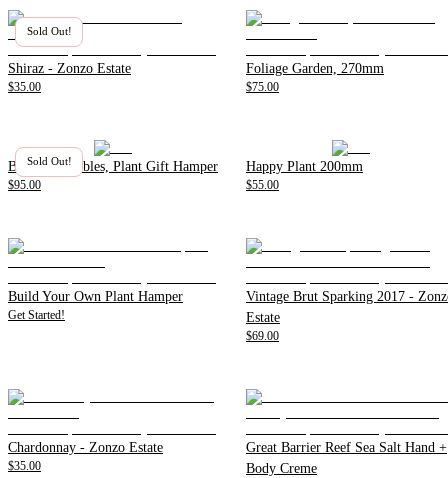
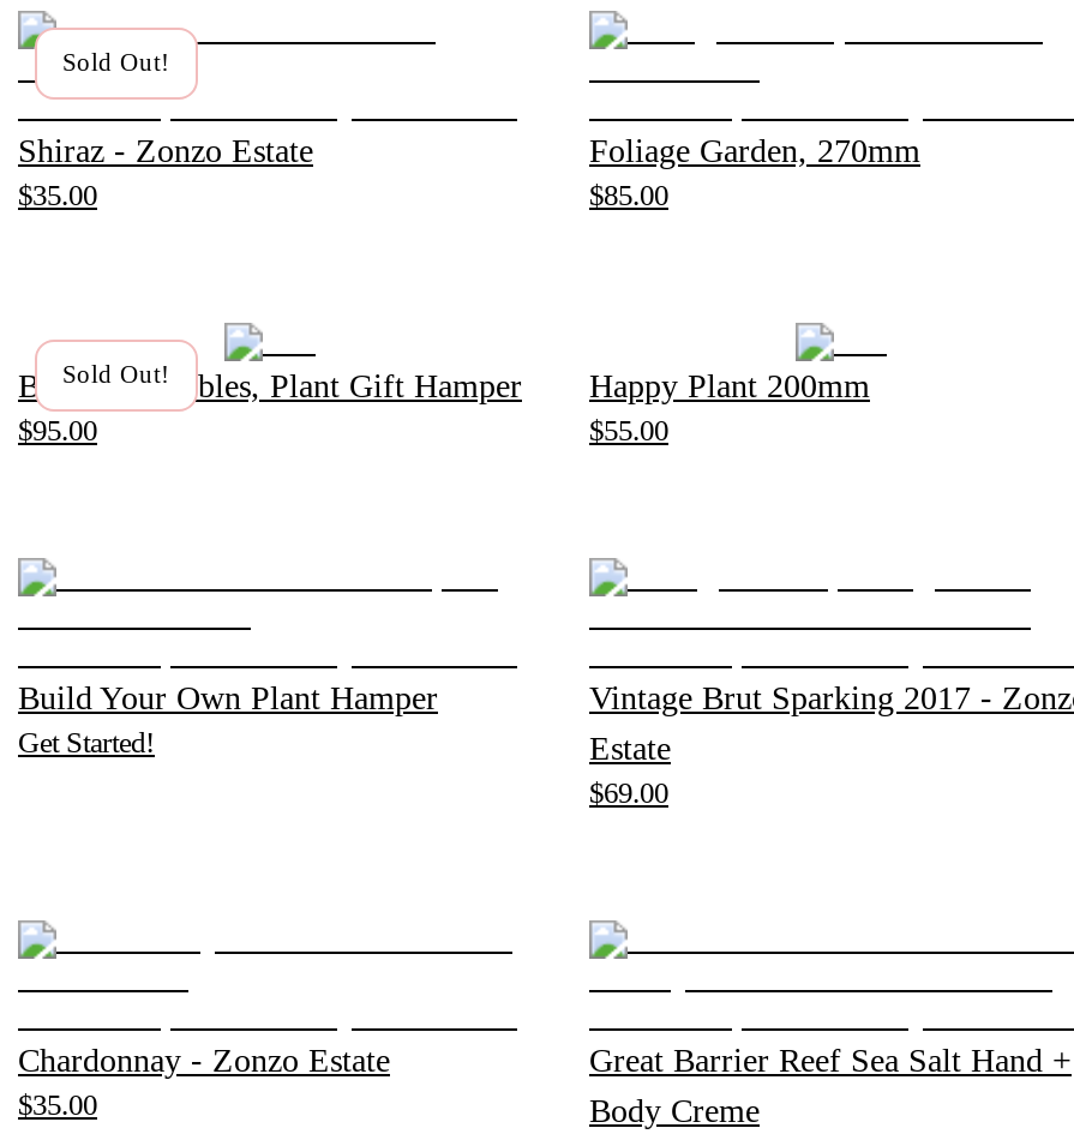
[246,79,279,93] $75.00 -> [589,178,668,211] $85.00

